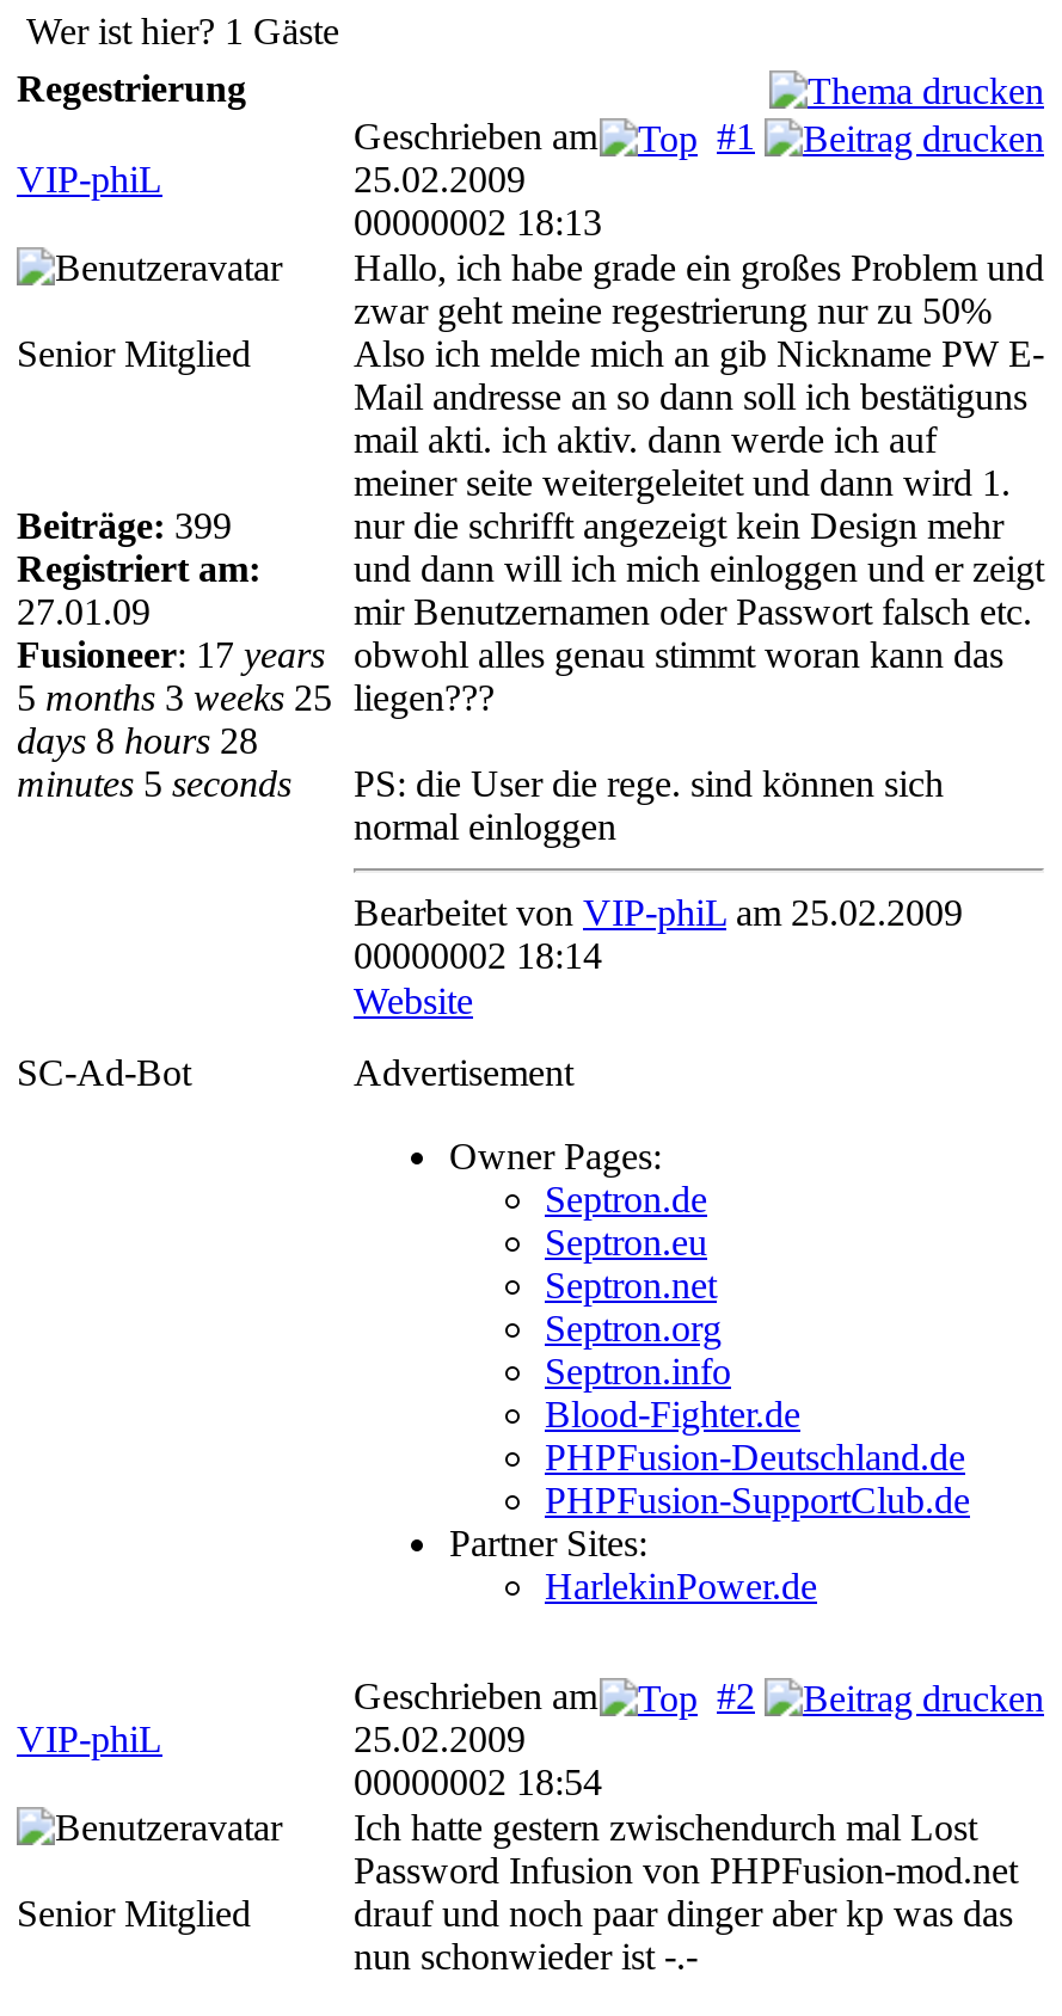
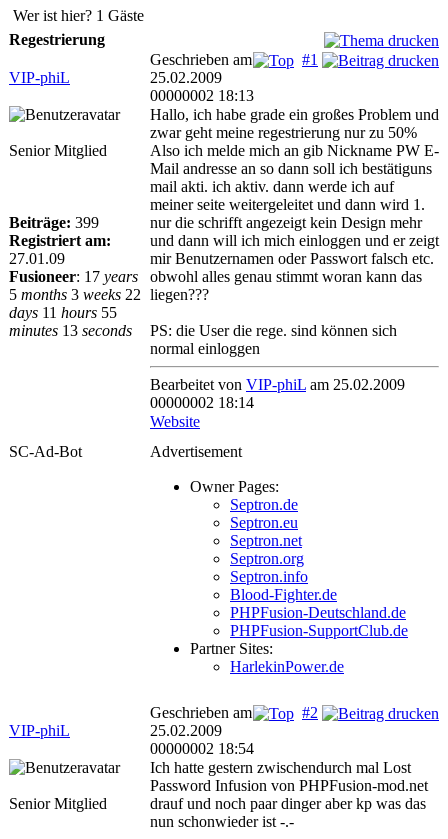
[17,677,495,718] 5 months 3 weeks 25 liegen??? -> [9,286,209,303] 5 months 3 weeks 22 liegen???
[17,720,258,761] days 8 hours 28 -> [9,304,117,321] days 11 hours 55
[17,763,291,804] minutes 5 seconds -> [9,322,132,339] minutes 13 seconds

